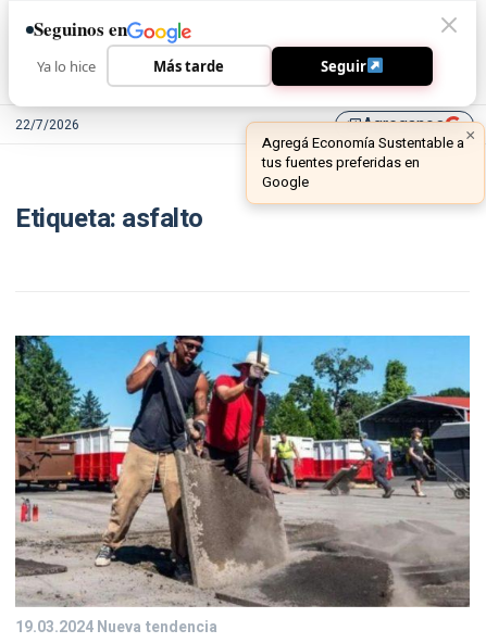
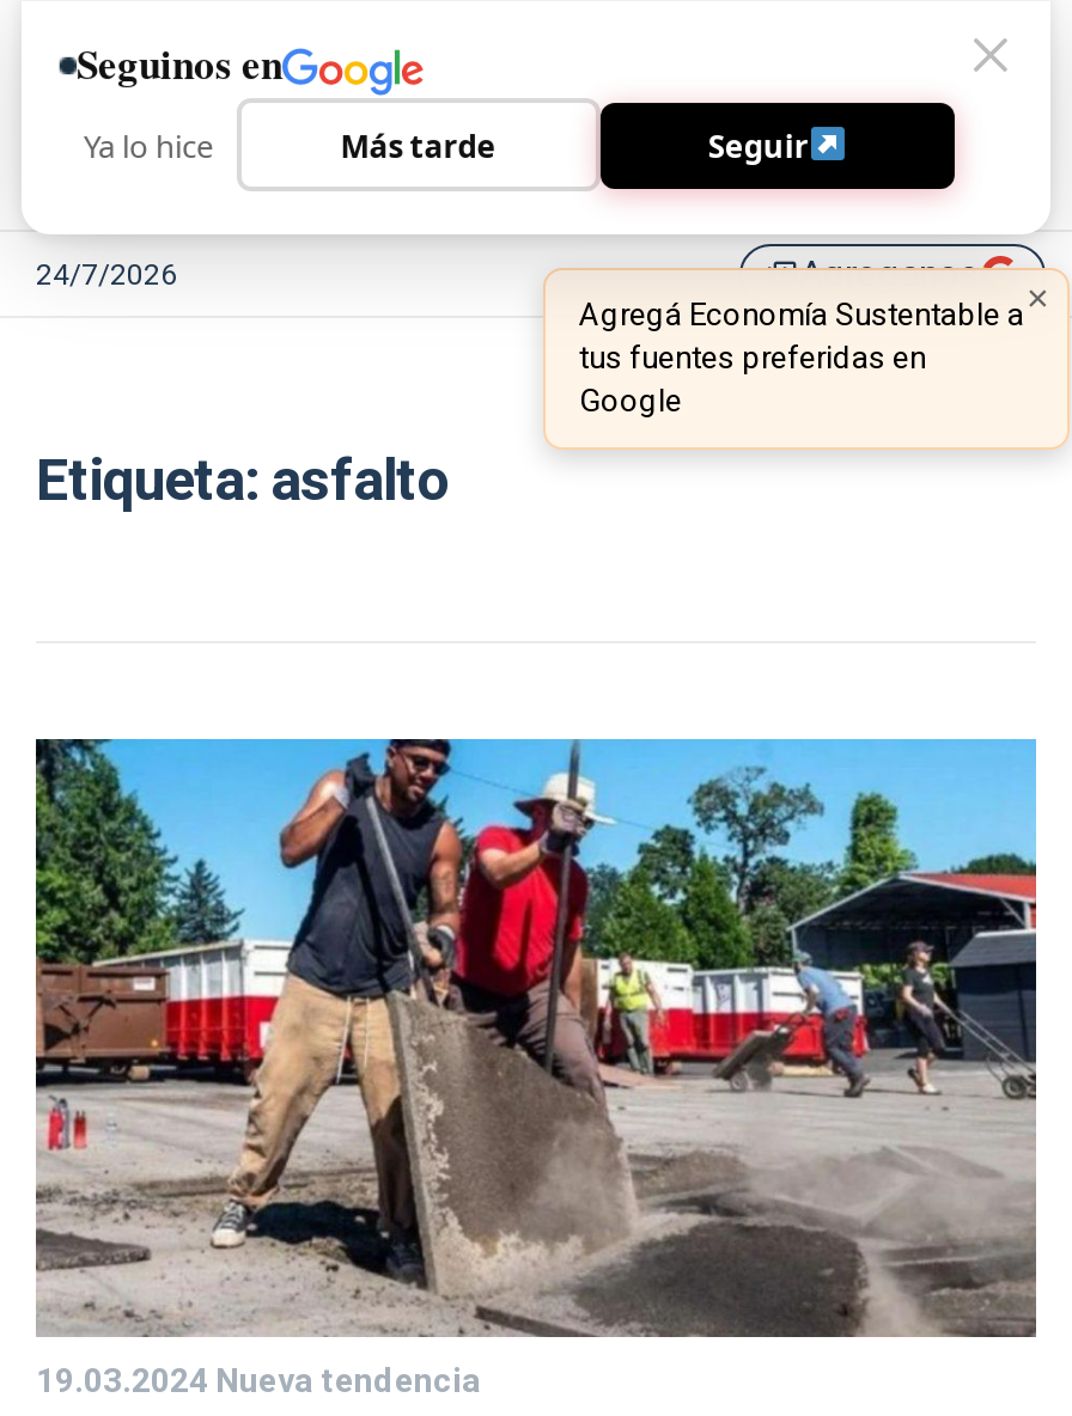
[15,115,79,134] 22/7/2026 -> [36,252,177,295] 24/7/2026

